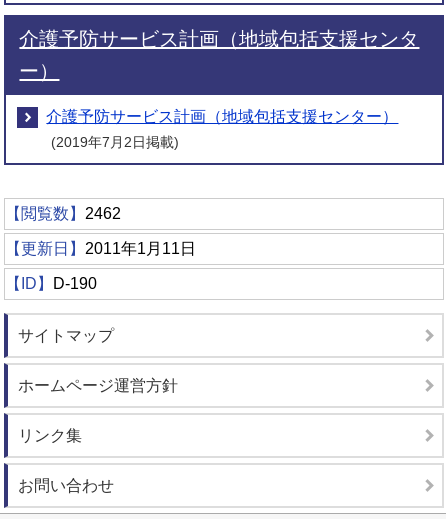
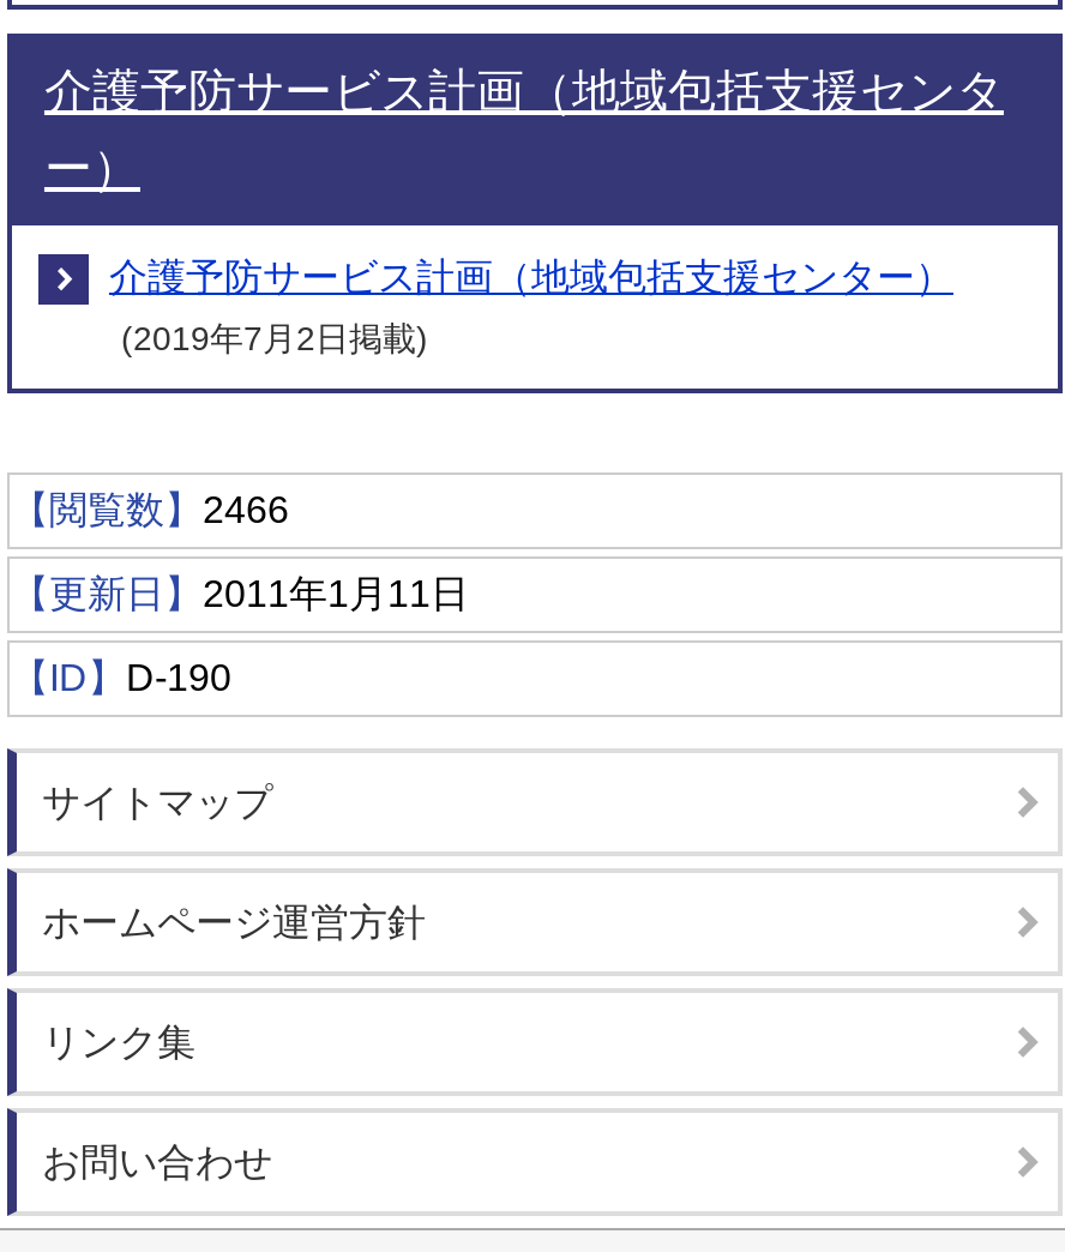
[5,205,121,222] 【閲覧数】2462 -> [11,489,289,530] 【閲覧数】2466

